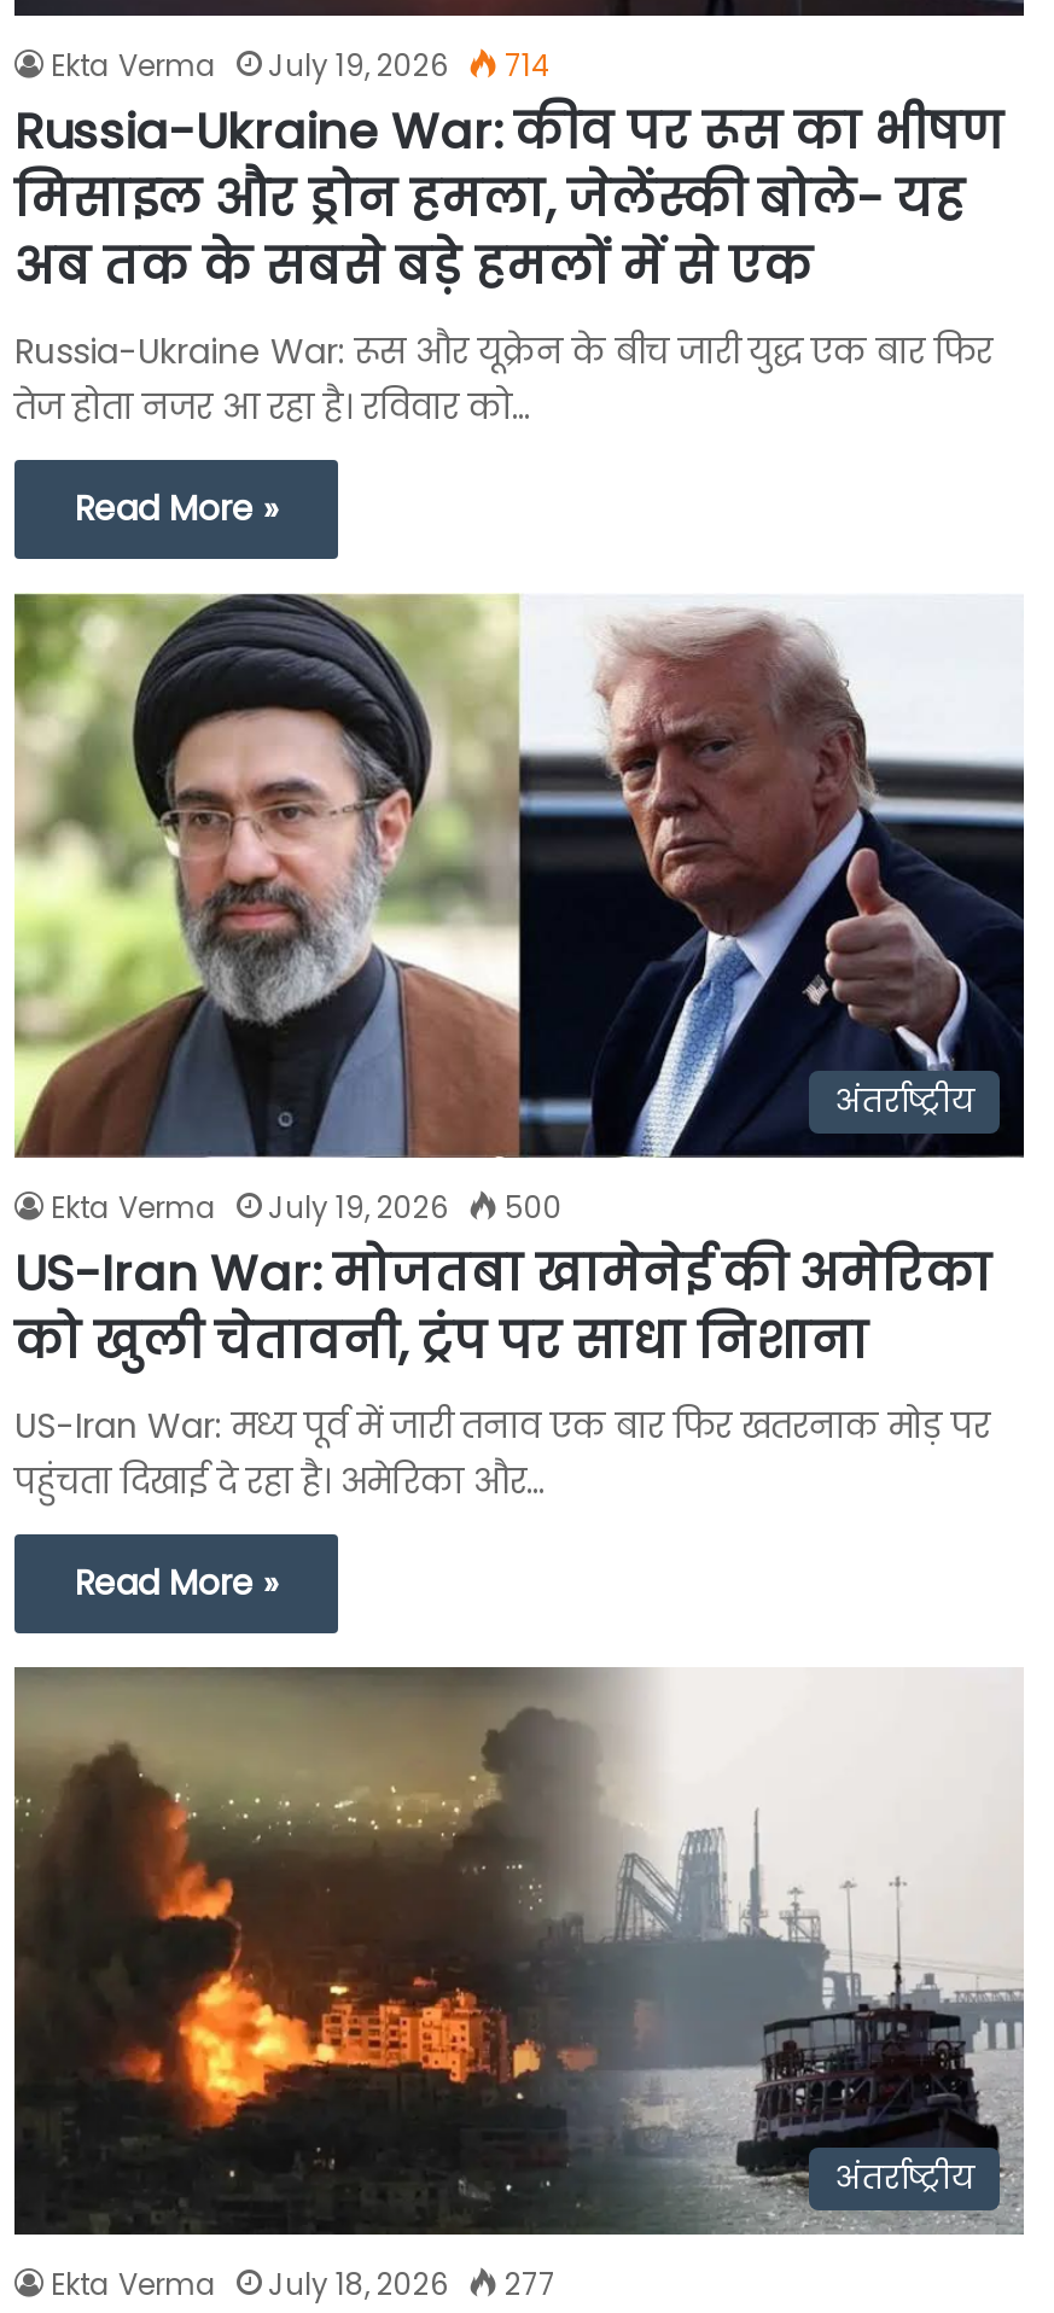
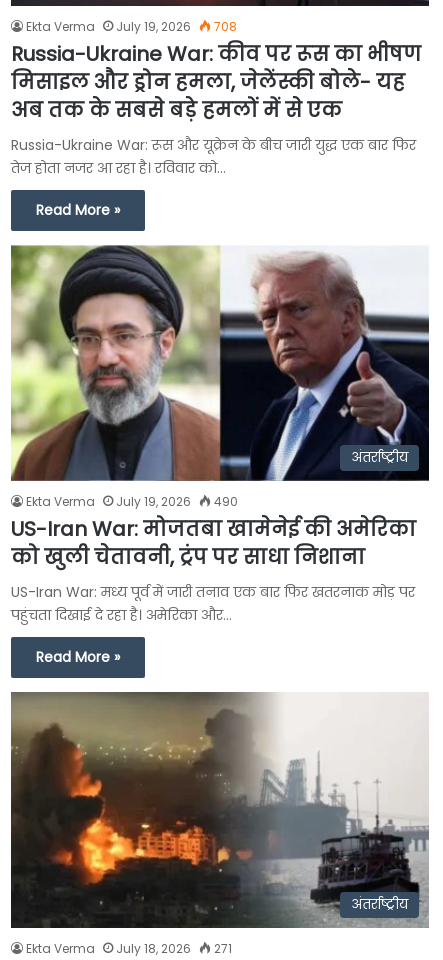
[51,44,551,85] Ekta Verma July 19, 2026 714 -> [26,18,237,35] Ekta Verma July 19, 2026 708
[51,1187,563,1228] Ekta Verma July 19, 2026 500 -> [26,493,238,510] Ekta Verma July 19, 2026 490
[51,2265,555,2306] Ekta Verma July 18, 2026 277 -> [26,940,232,957] Ekta Verma July 18, 2026 271

